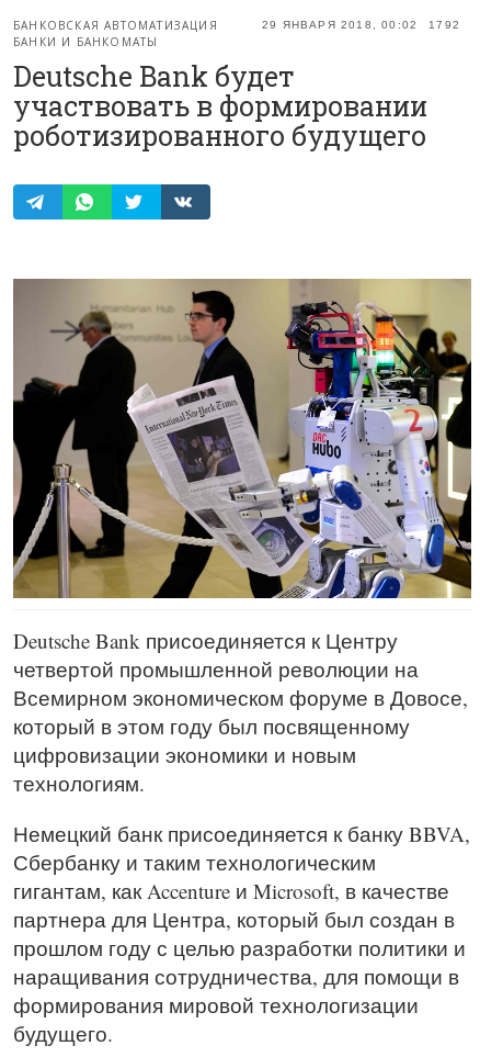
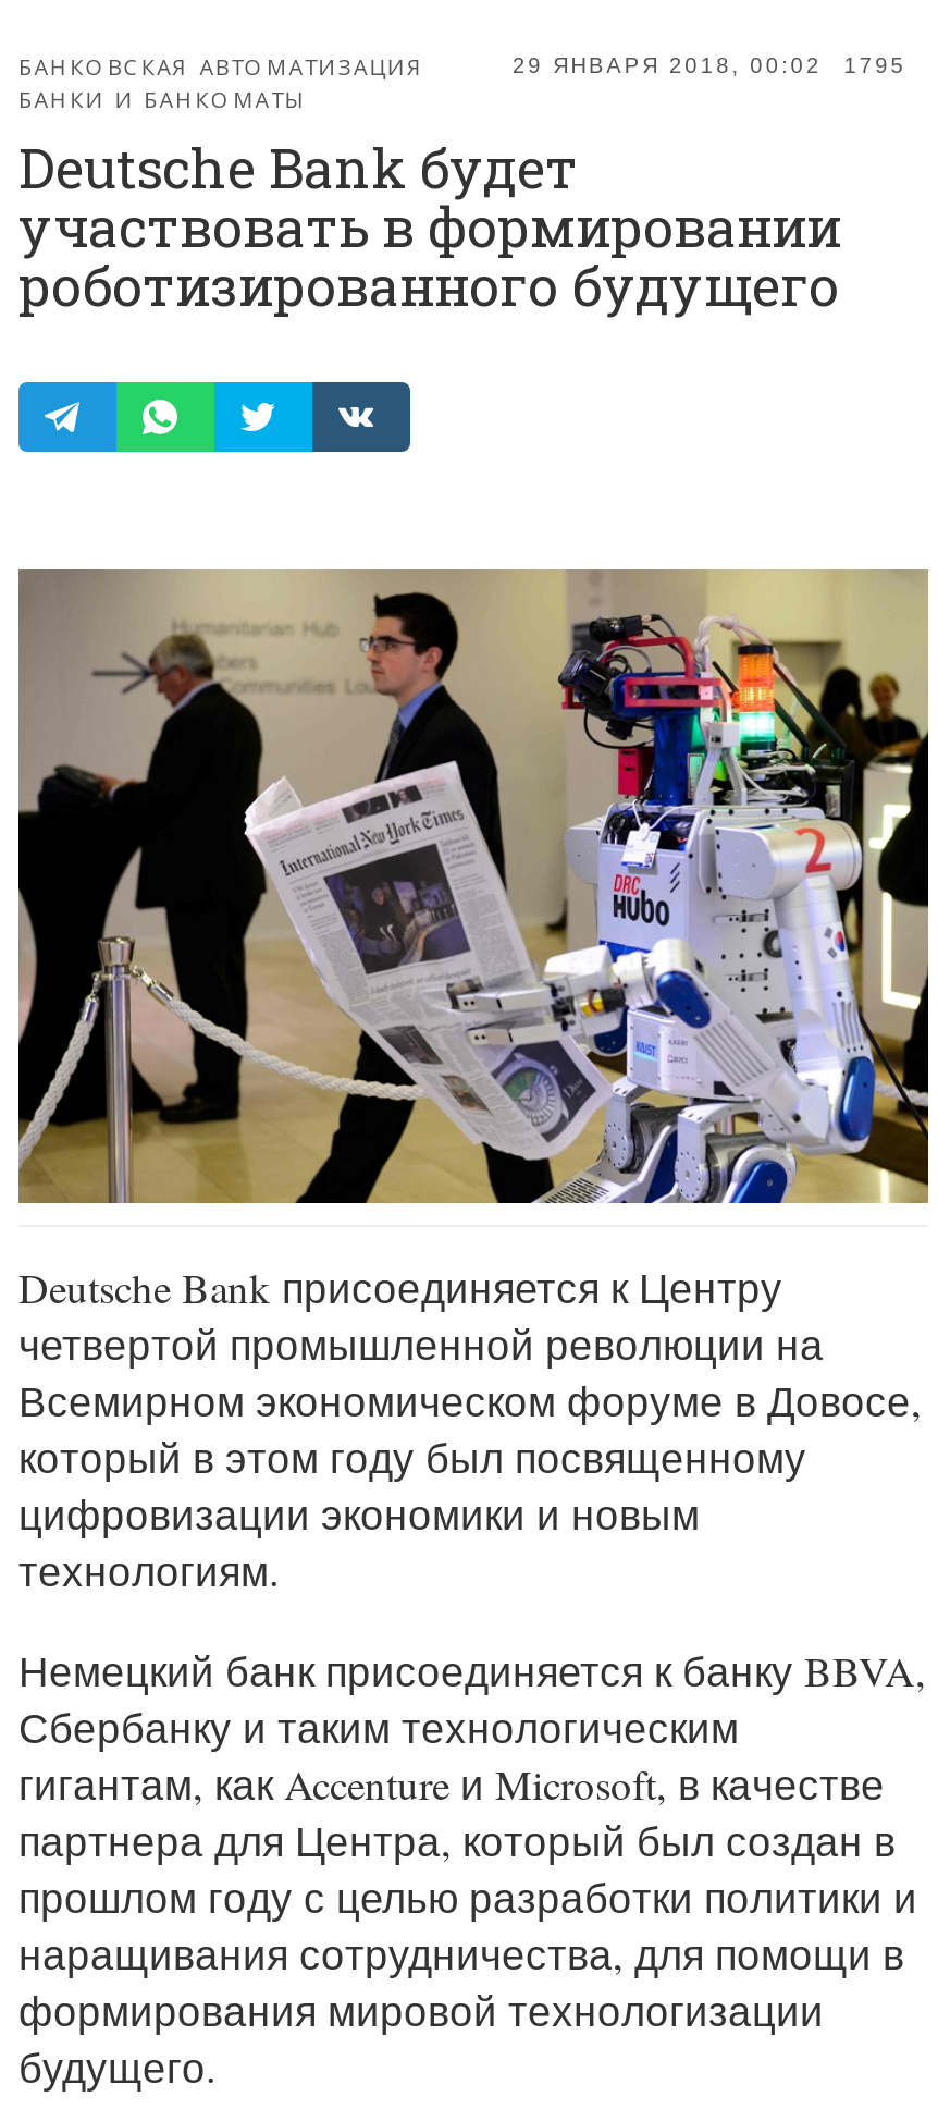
[262,19,460,31] 29 ЯНВАРЯ 2018, 00:02 1792 -> [513,53,906,77] 29 ЯНВАРЯ 2018, 00:02 1795

